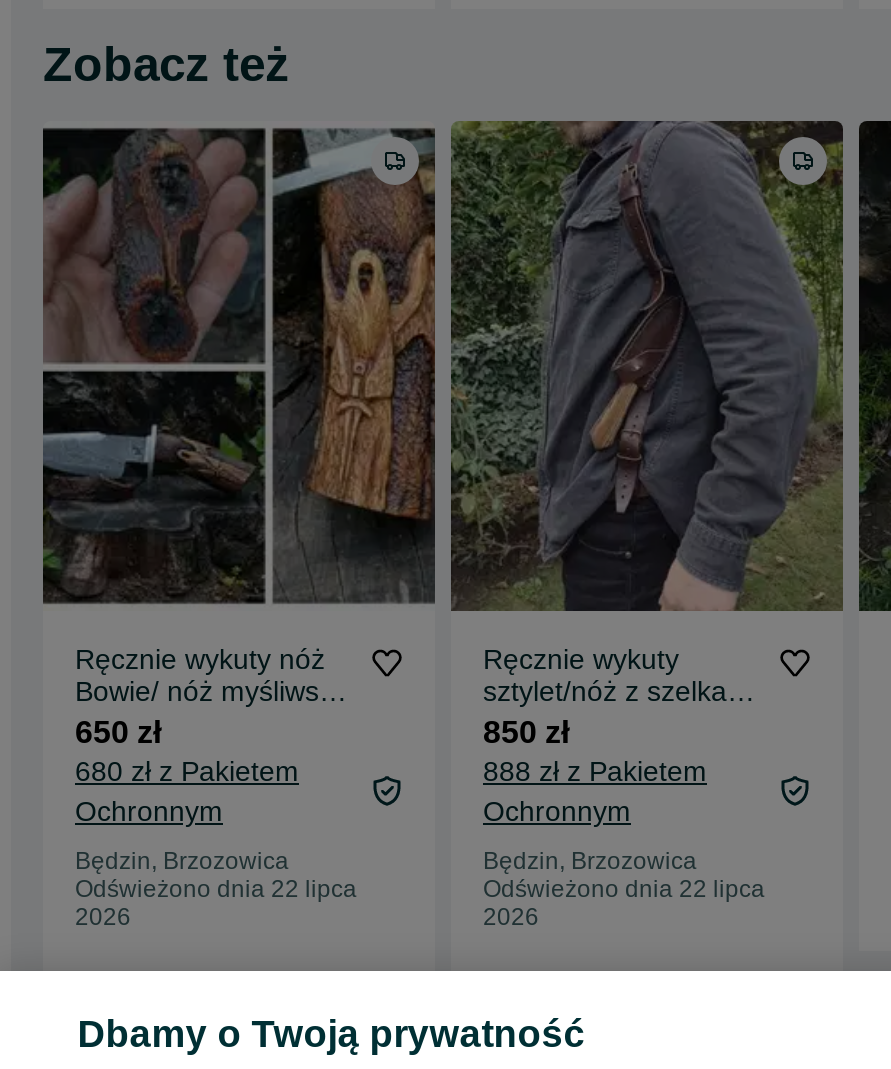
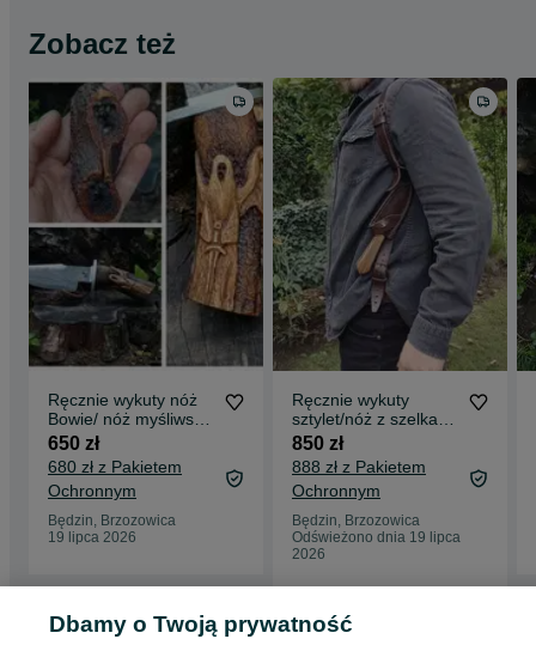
[75,875,357,931] Odświeżono dnia 22 lipca | 2026 -> [48,529,136,546] 19 lipca 2026
[483,875,765,903] Odświeżono dnia 22 lipca -> [292,529,461,546] Odświeżono dnia 19 lipca

